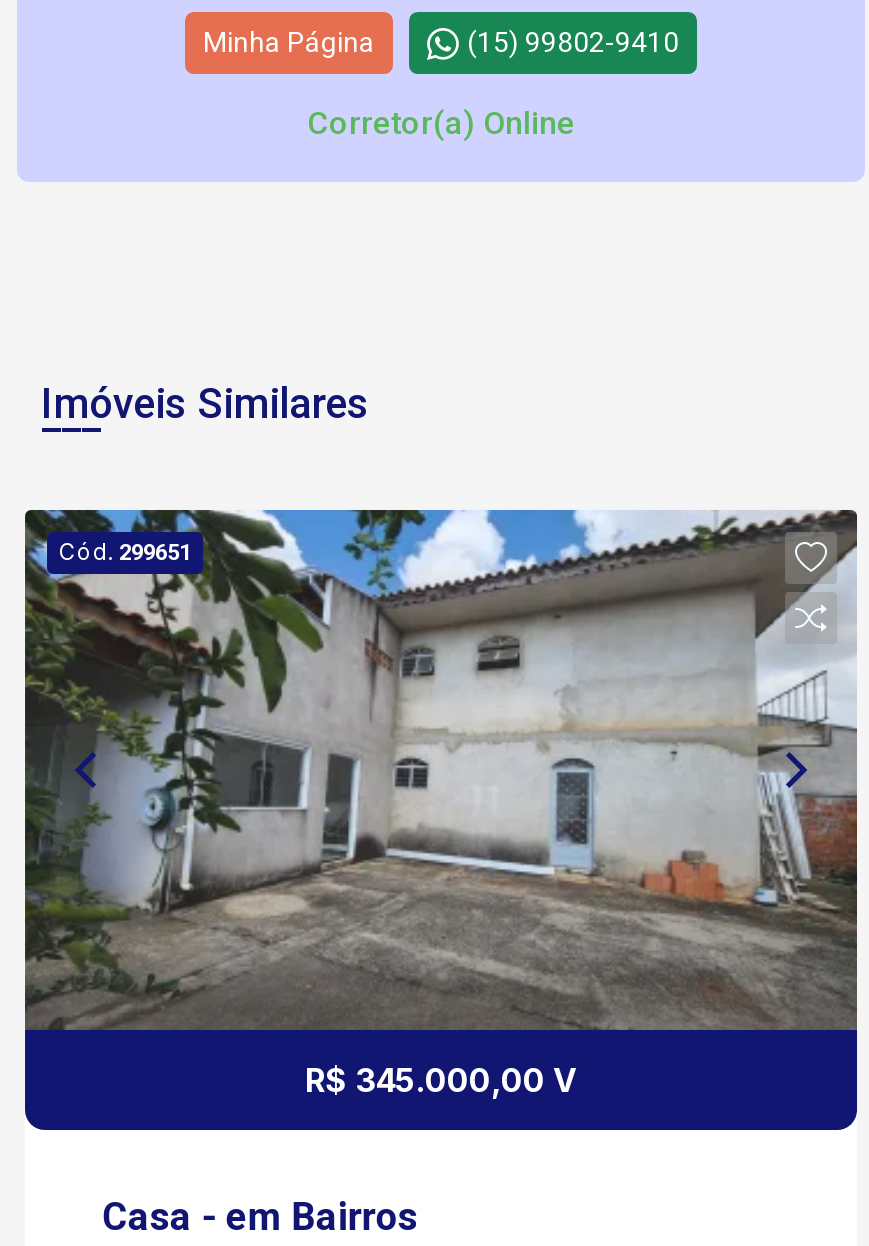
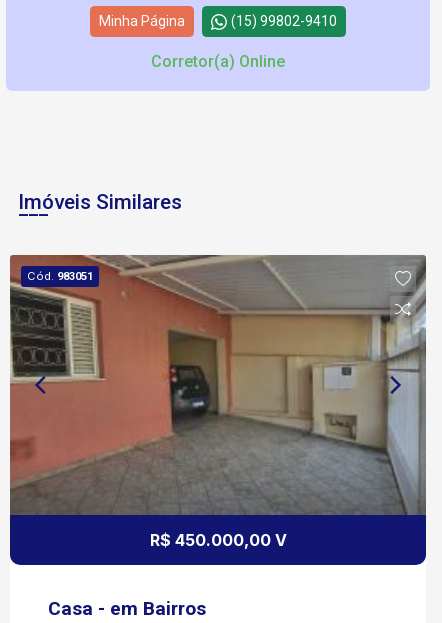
[23,508,859,1030] [image] | Cód. 299651 -> [9,254,427,515] [image] | Cód. 983051
[305,1060,577,1100] R$ 345.000,00 V -> [149,530,286,550] R$ 450.000,00 V

